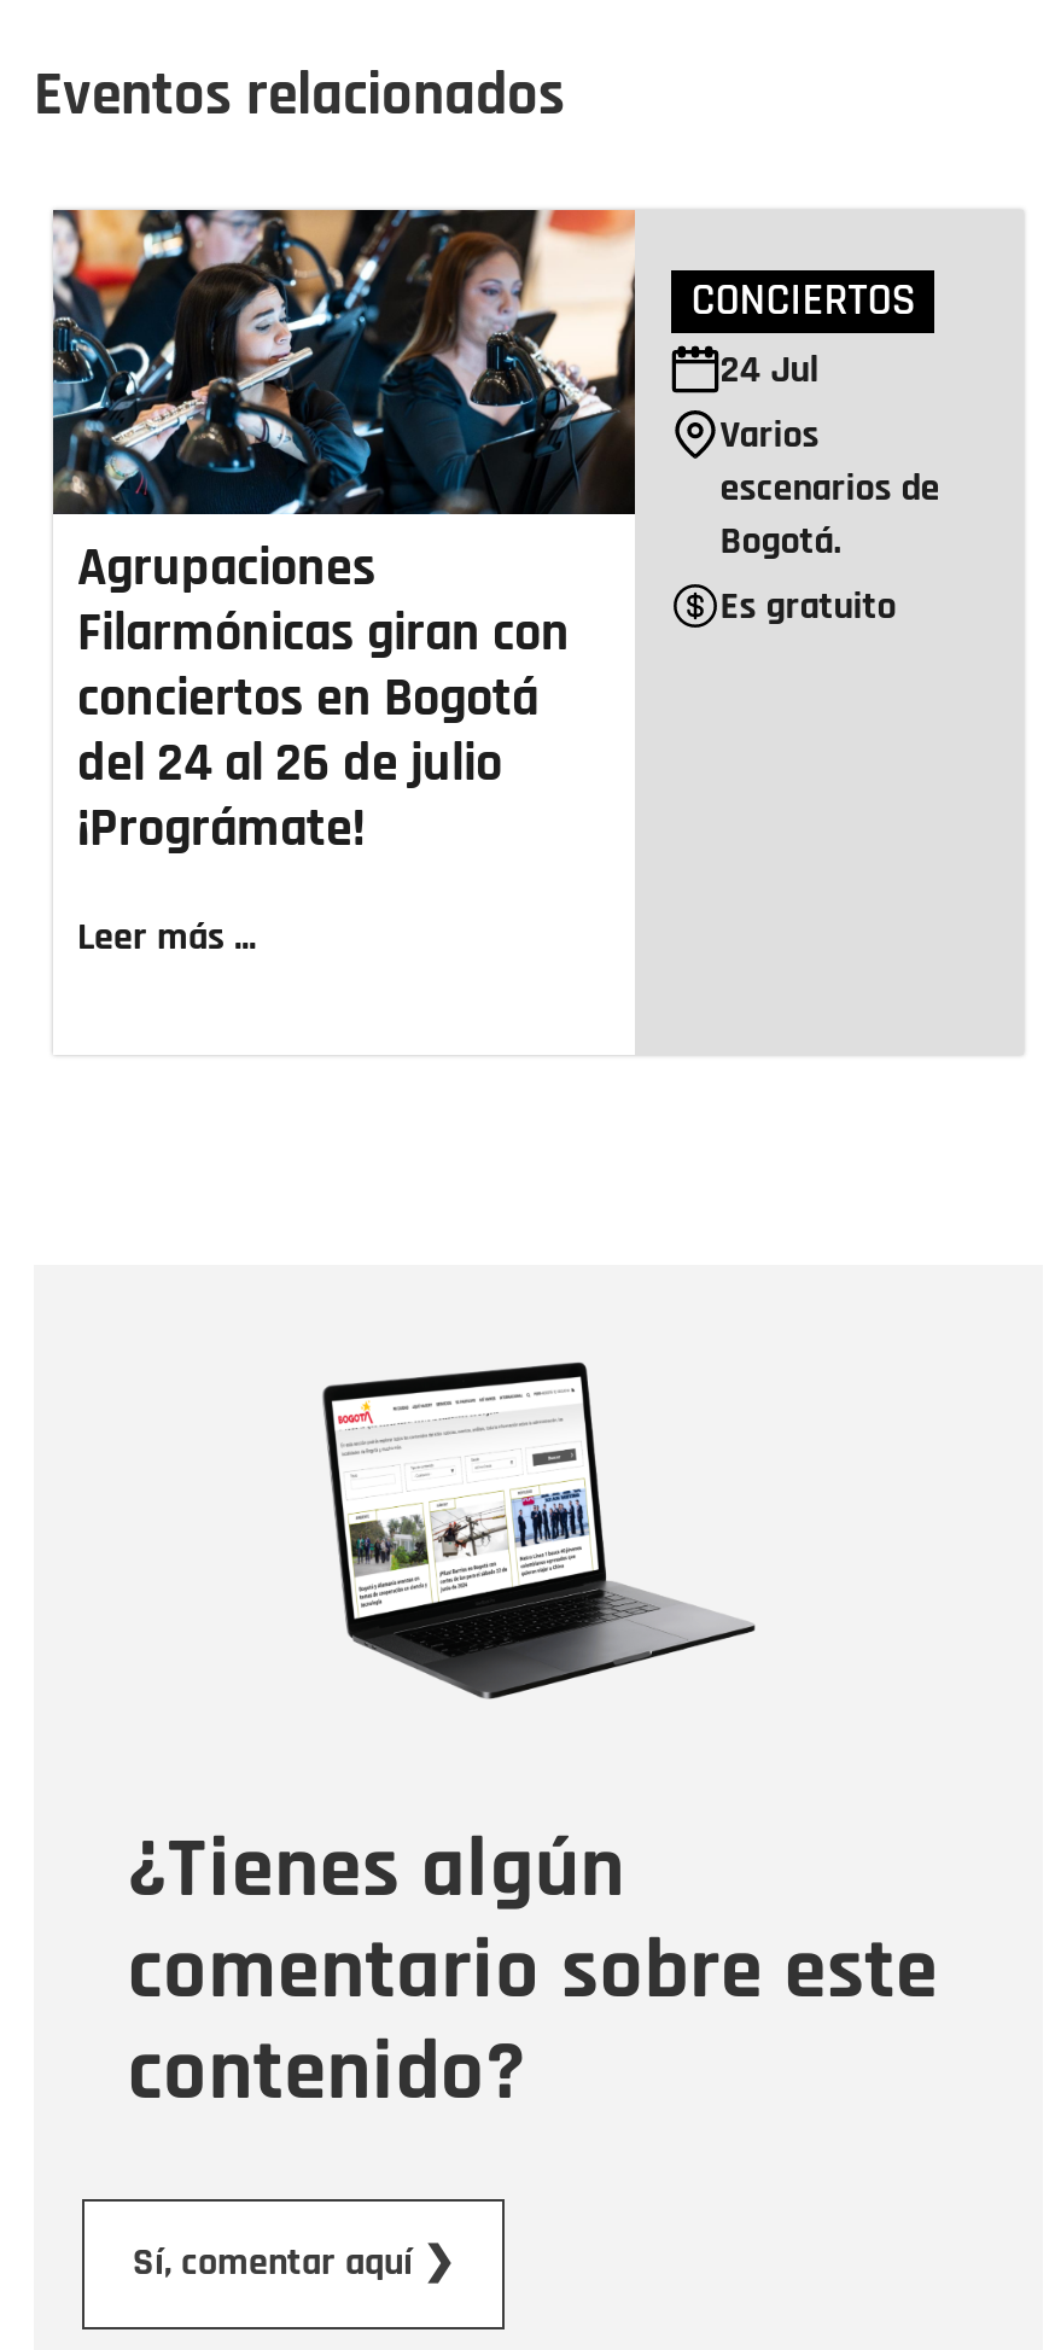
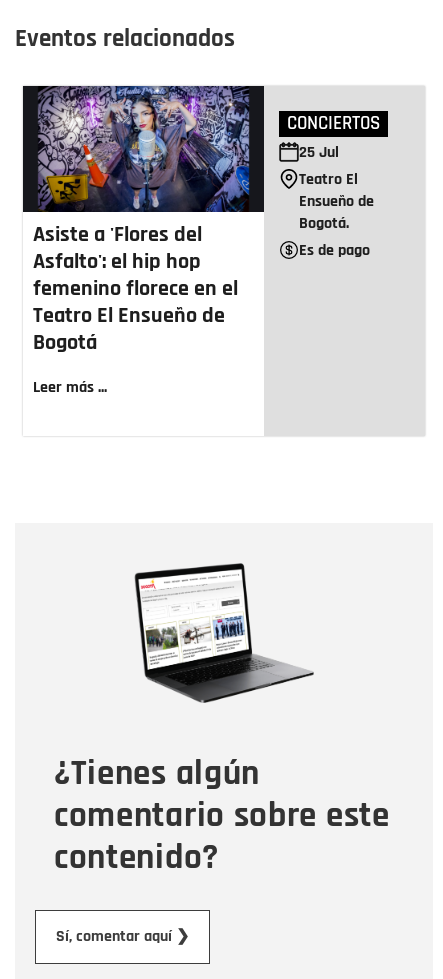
[51,208,635,865] [image] | Agrupaciones | Filarmónicas giran con | conciertos en Bogotá | del 24 al 26 de julio | ¡Prográmate! -> [22,85,265,357] [image] | Asiste a 'Flores del | Asfalto': el hip hop | femenino florece en el | Teatro El Ensueño de | Bogotá
[720,345,940,514] 24 Jul | Varios | escenarios de -> [299,142,374,212] 25 Jul | Teatro El | Ensueño de
[720,582,896,632] Es gratuito -> [299,240,370,261] Es de pago

